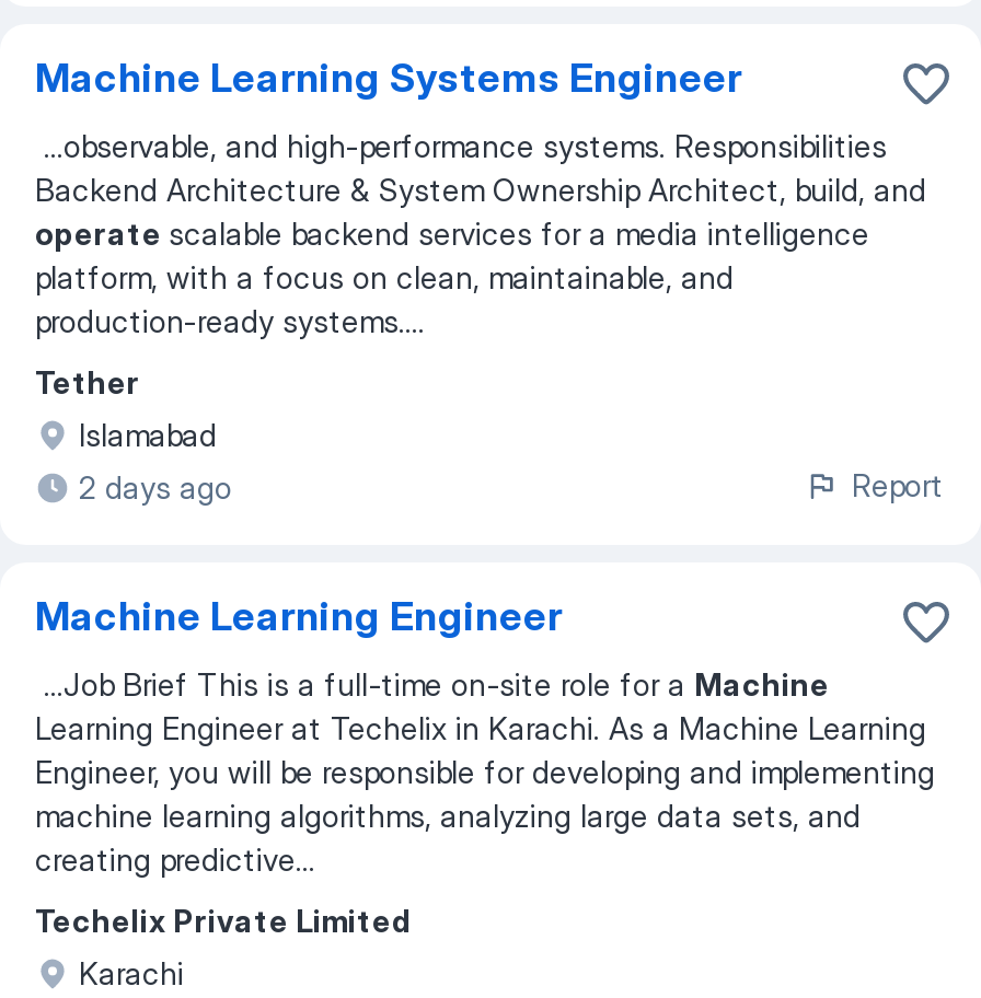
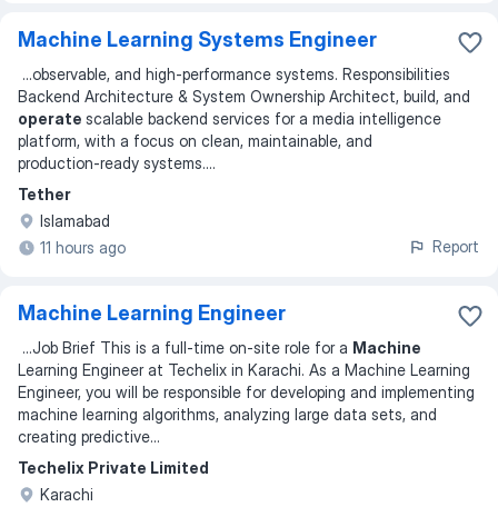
[79,468,232,506] 2 days ago -> [40,238,126,257] 11 hours ago

